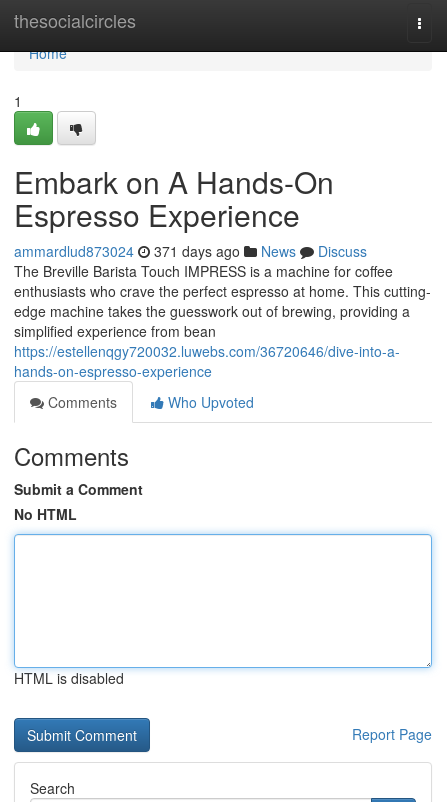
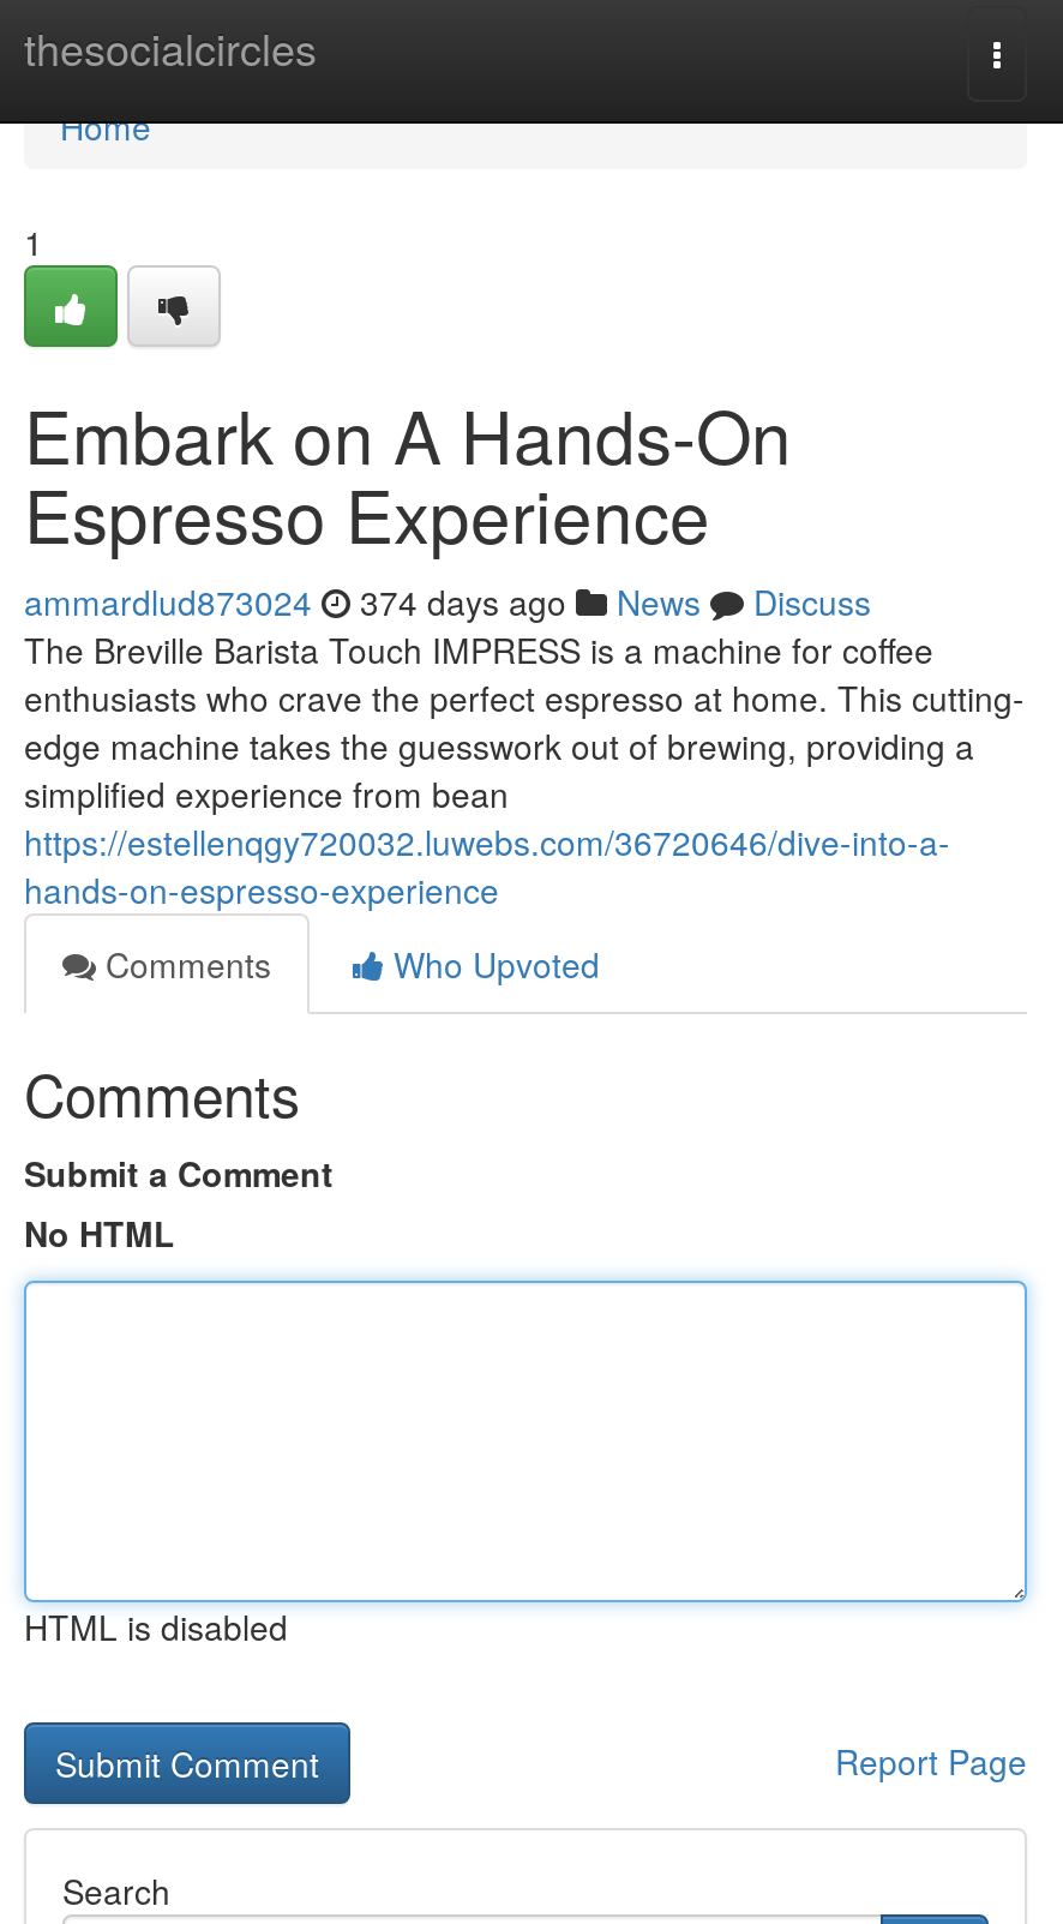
[14,241,367,261] ammardlud873024 371 days ago News Discuss -> [24,577,871,625] ammardlud873024 374 days ago News Discuss

